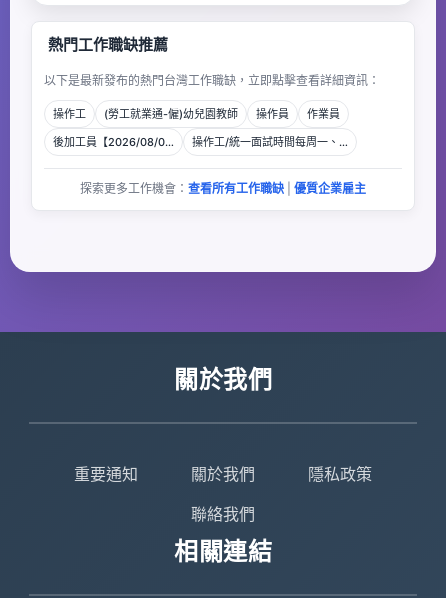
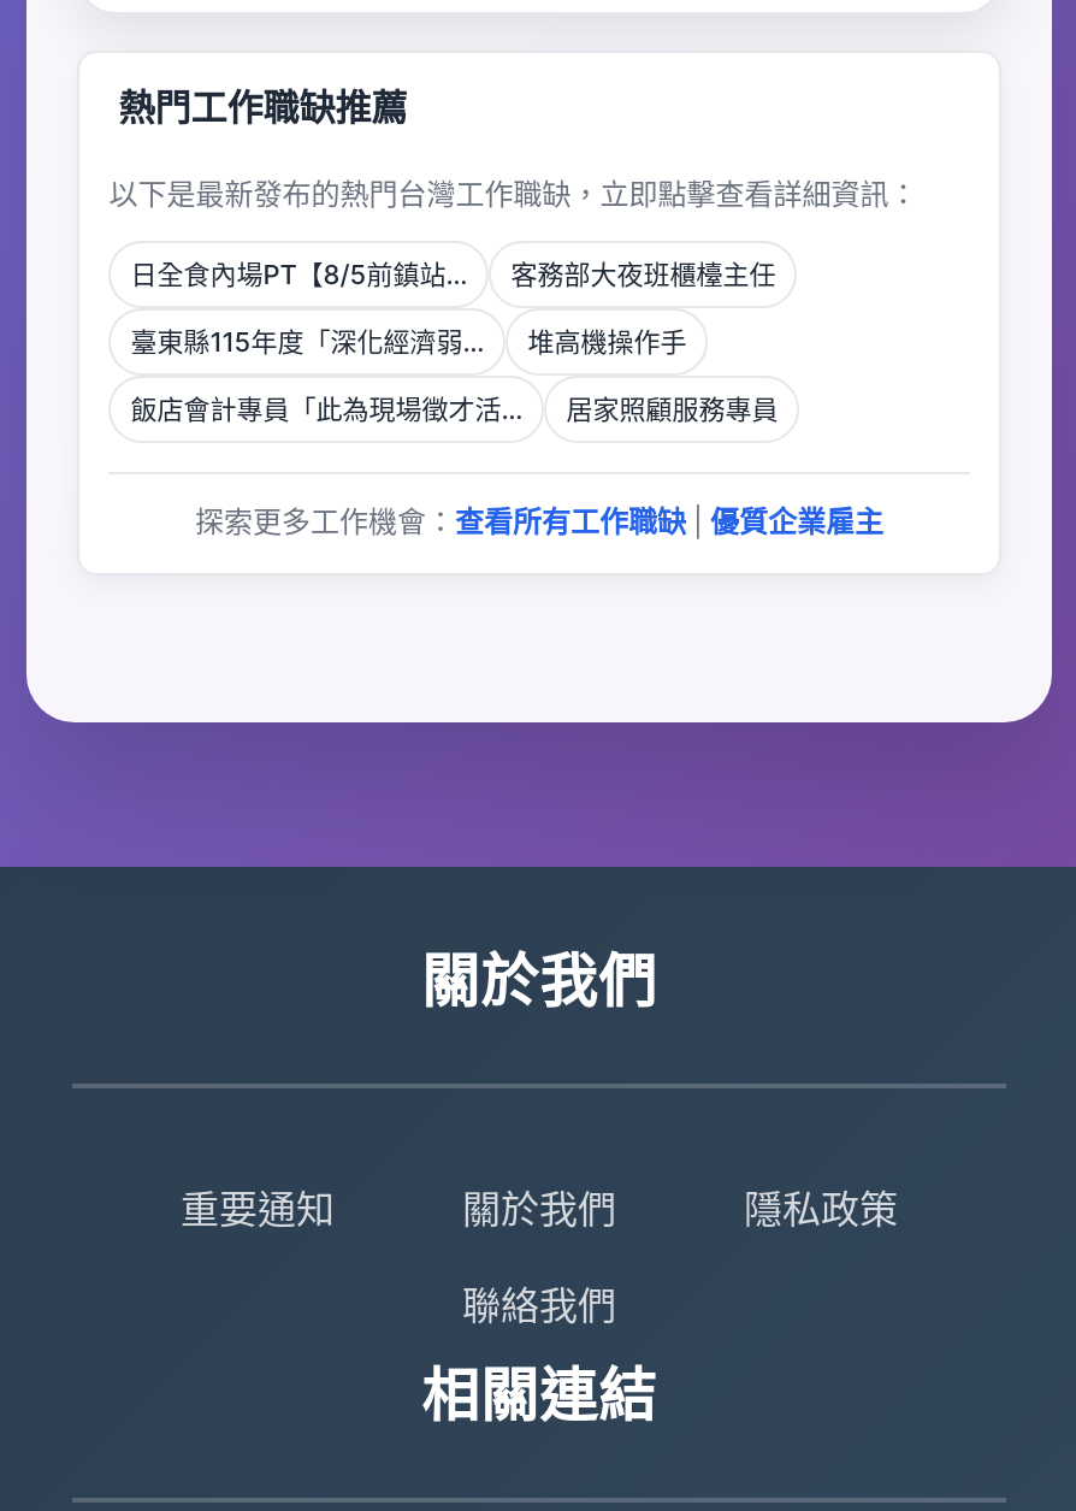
[53,107,348,149] 操作工 | (勞工就業通-僱)幼兒園教師 | 操作員 | 作業員 | 後加工員【2026/08/0… | 操作工/統一面試時間每周一、… -> [130,258,778,426] 日全食內場PT【8/5前鎮站… | 客務部大夜班櫃檯主任 | 臺東縣115年度「深化經濟弱… | 堆高機操作手 | 飯店會計專員「此為現場徵才活… | 居家照顧服務專員

